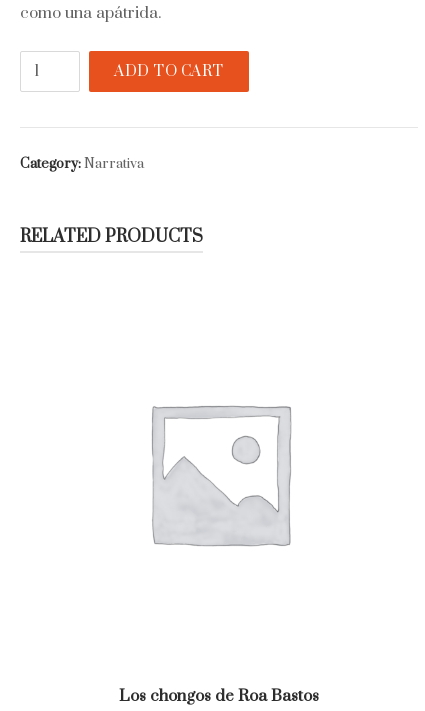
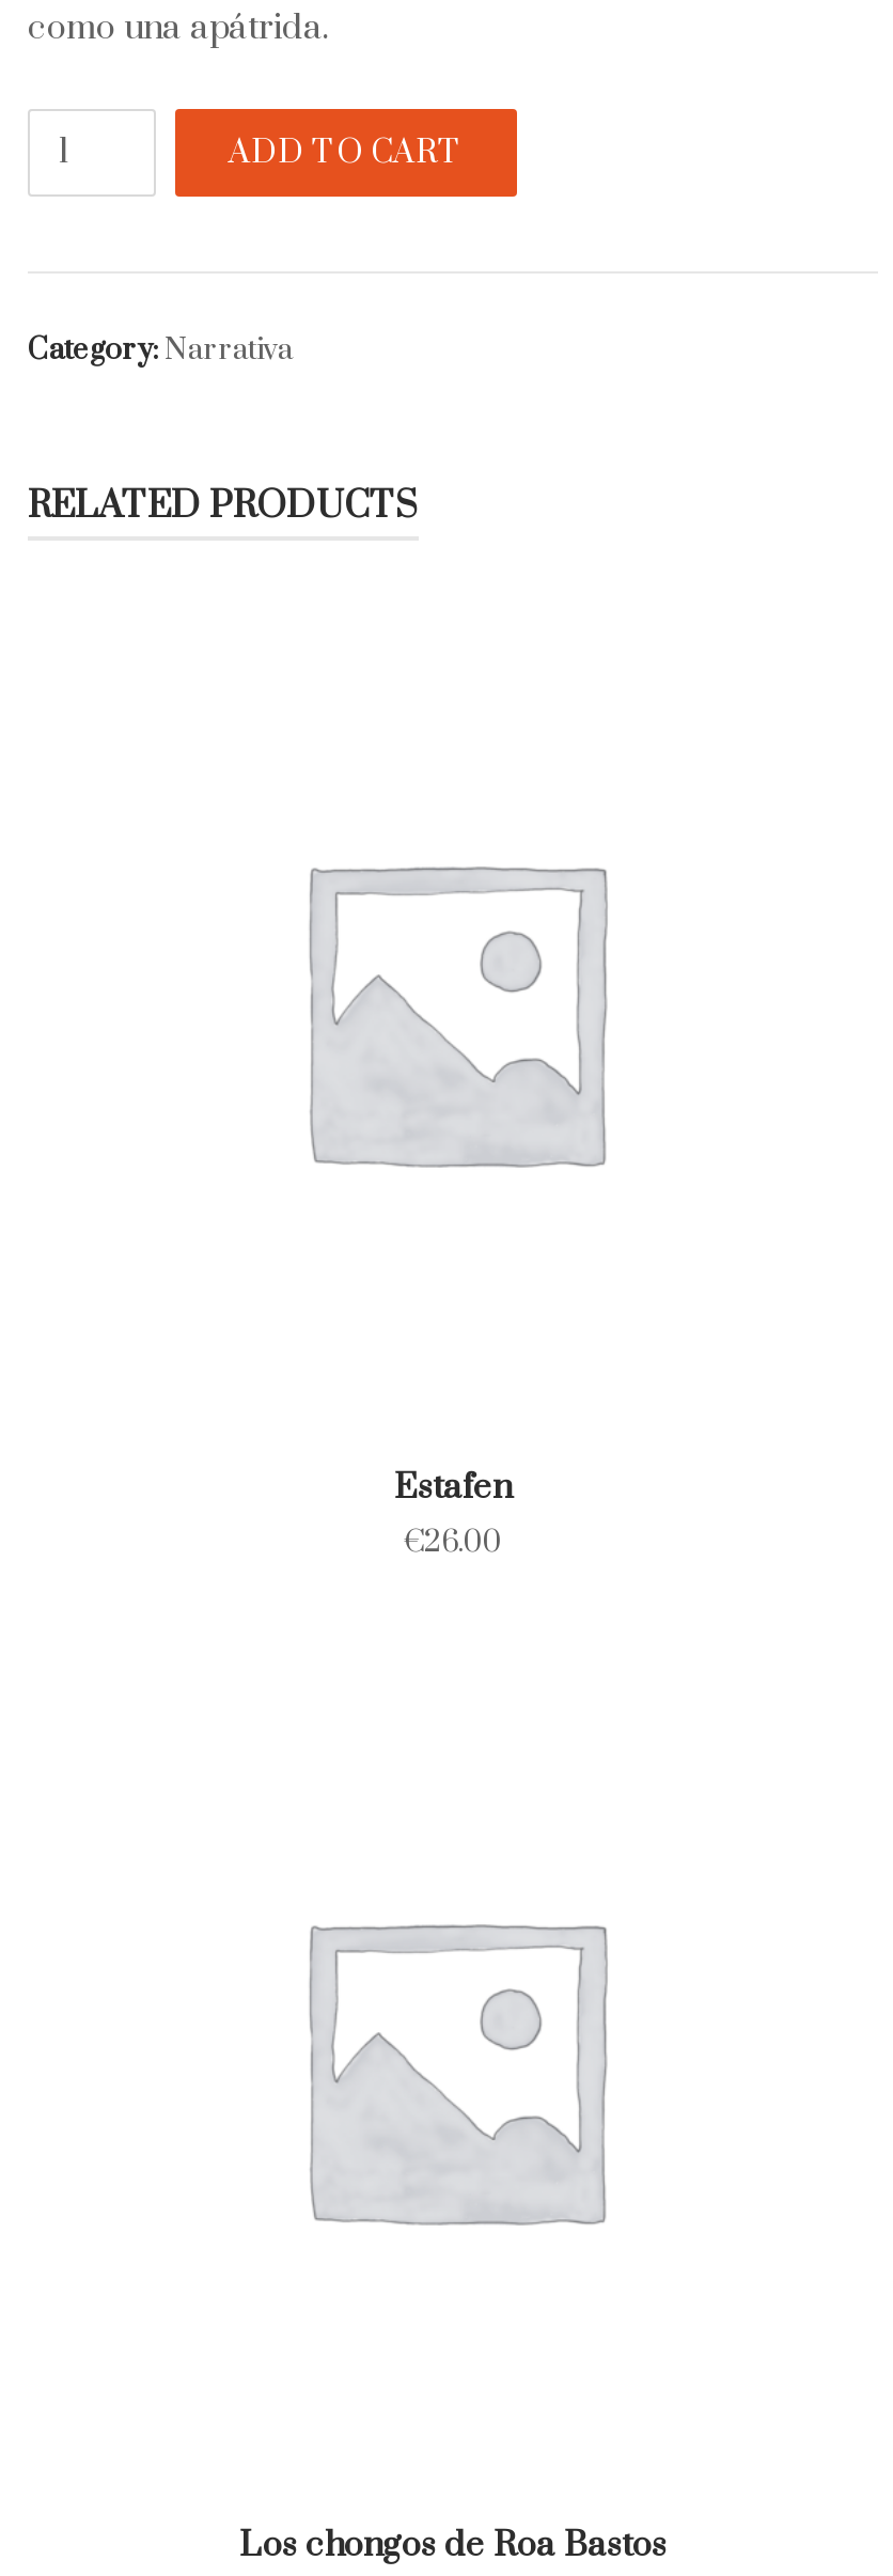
none -> [394,1466,512,1562] Estafen | €26.00

